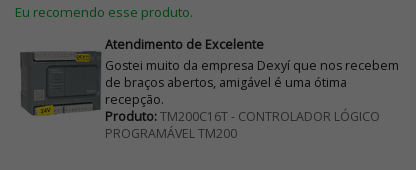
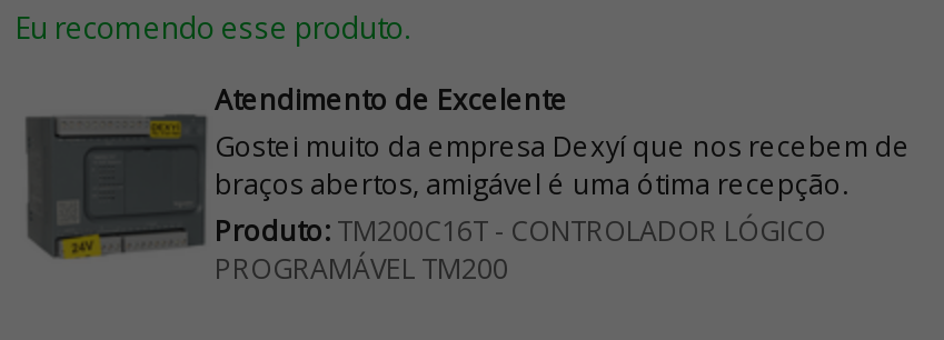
[11,52,82,130] [image] -> [23,116,183,262] [image]

